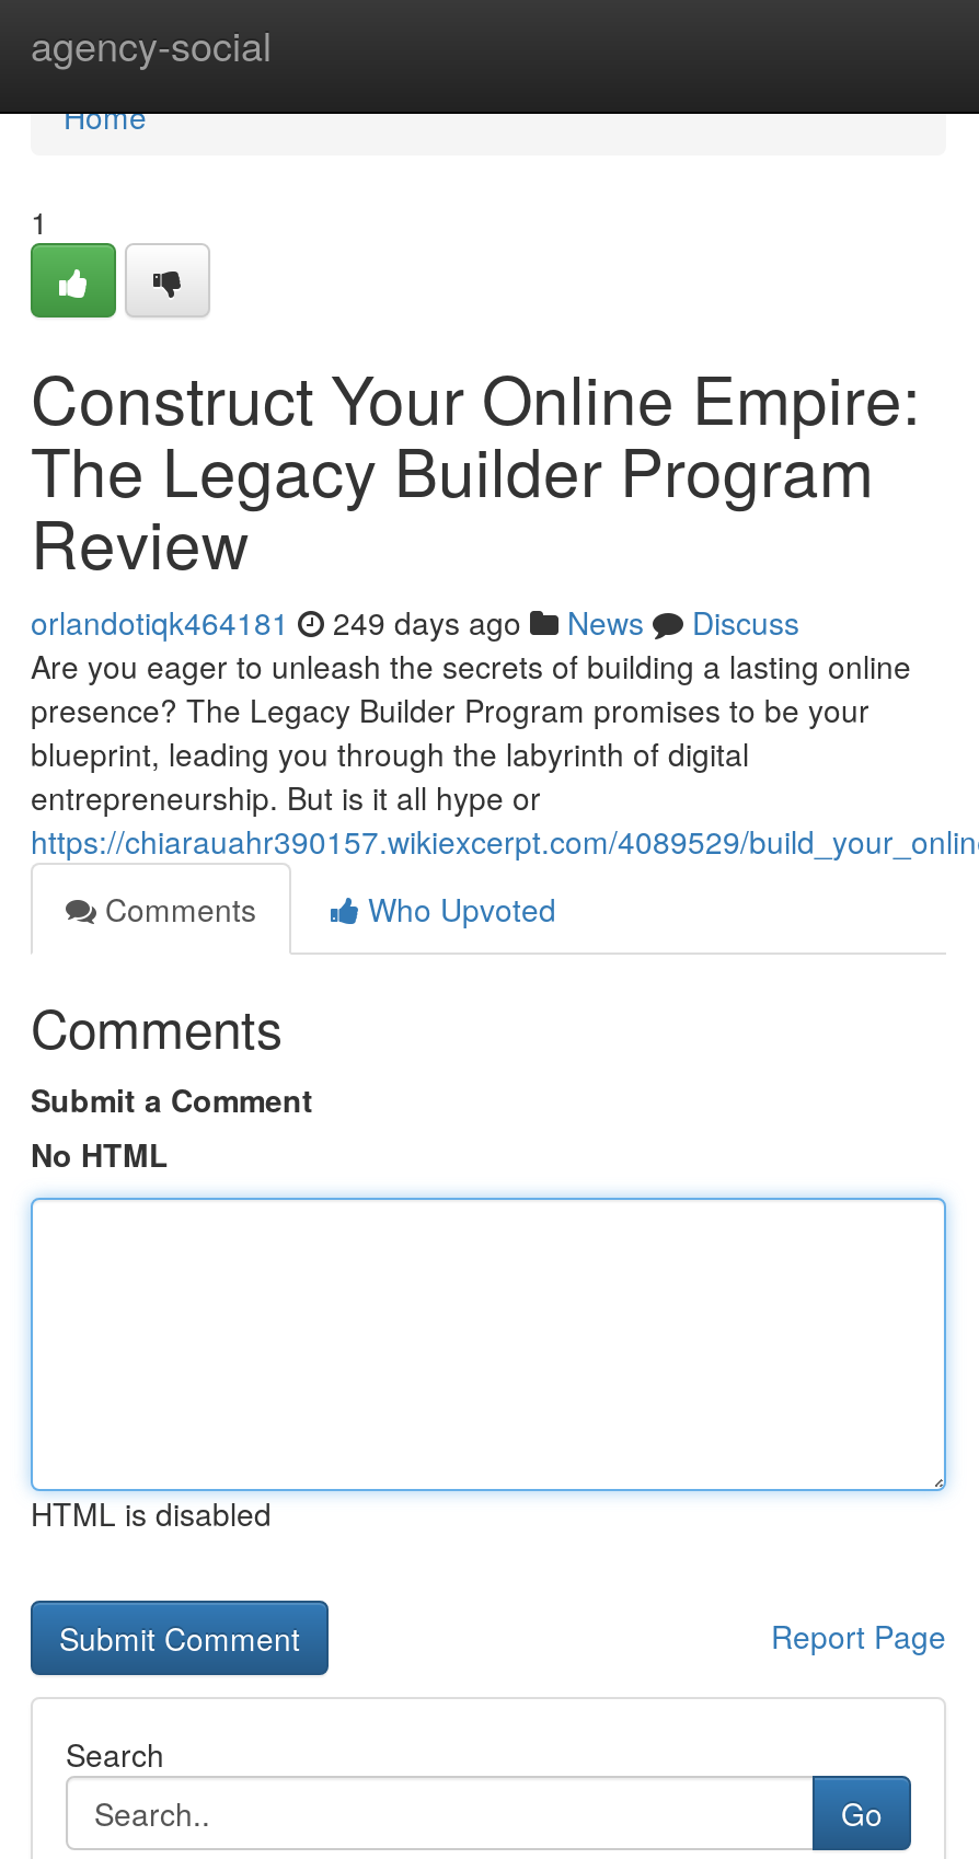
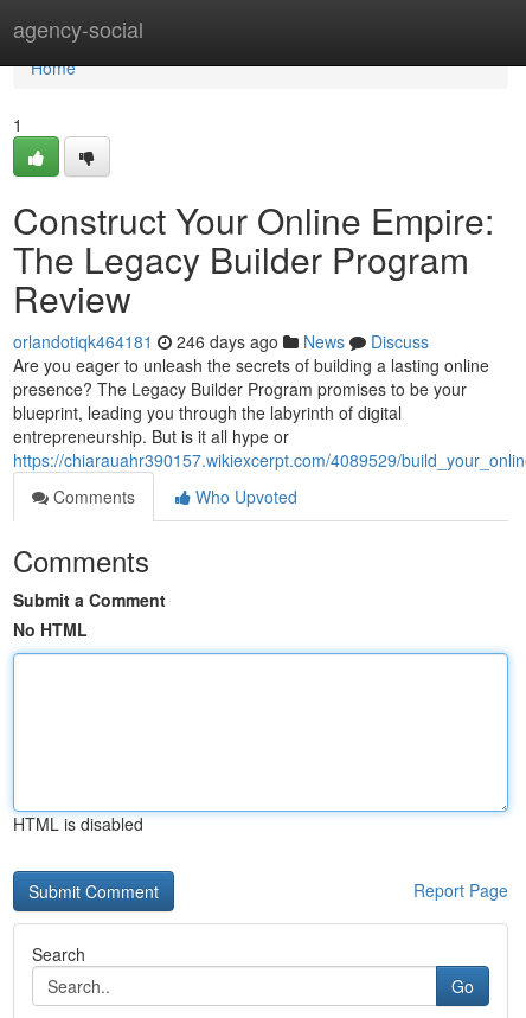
[31,600,799,644] orlandotiqk464181 249 days ago News Discuss -> [13,329,429,353] orlandotiqk464181 246 days ago News Discuss

